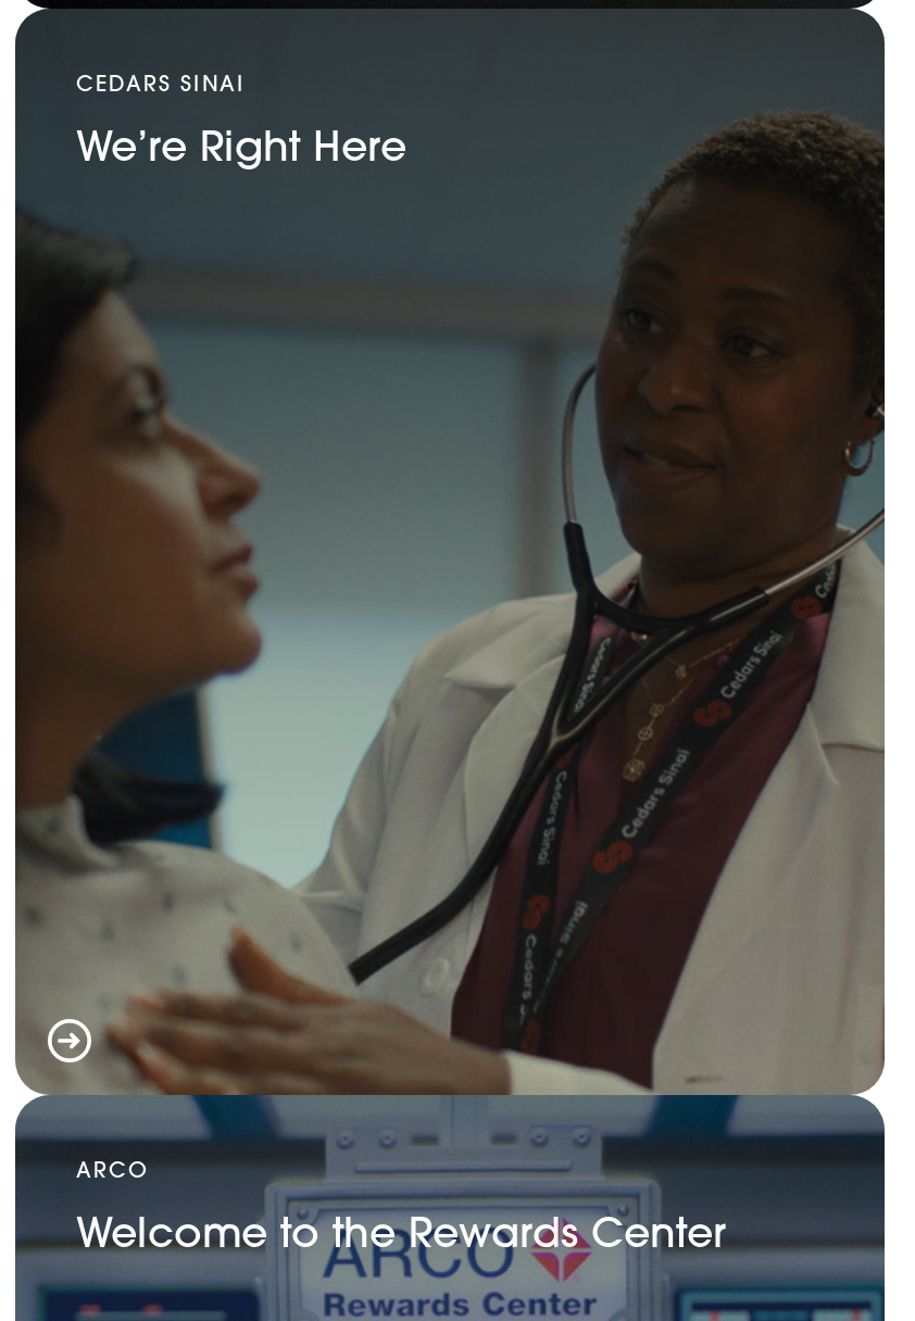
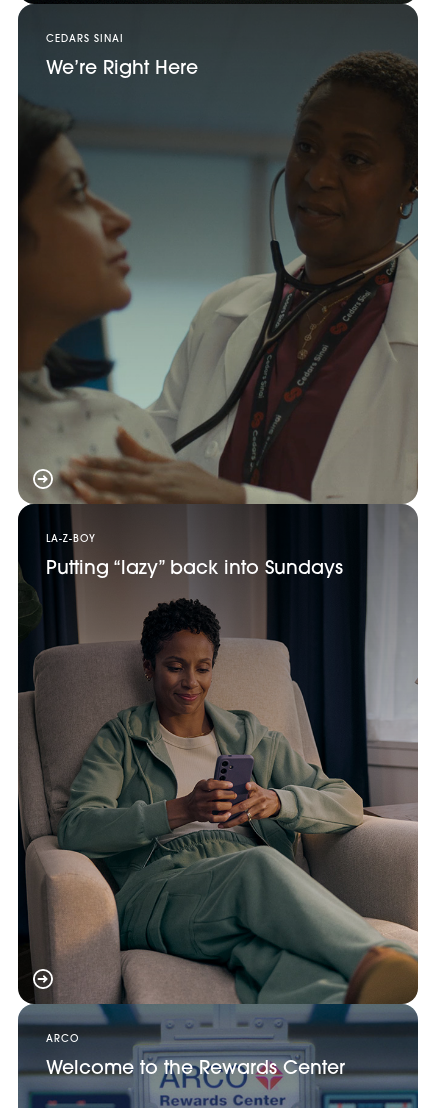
none -> [17,503,418,1004] [image] | LA-Z-BOY | Putting “lazy” back into Sundays

